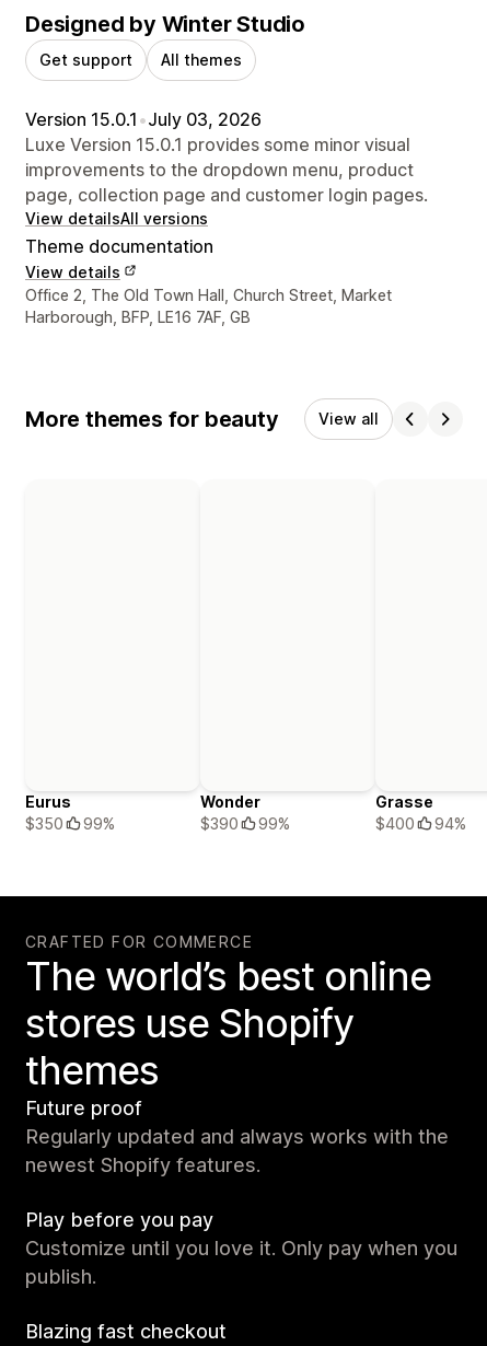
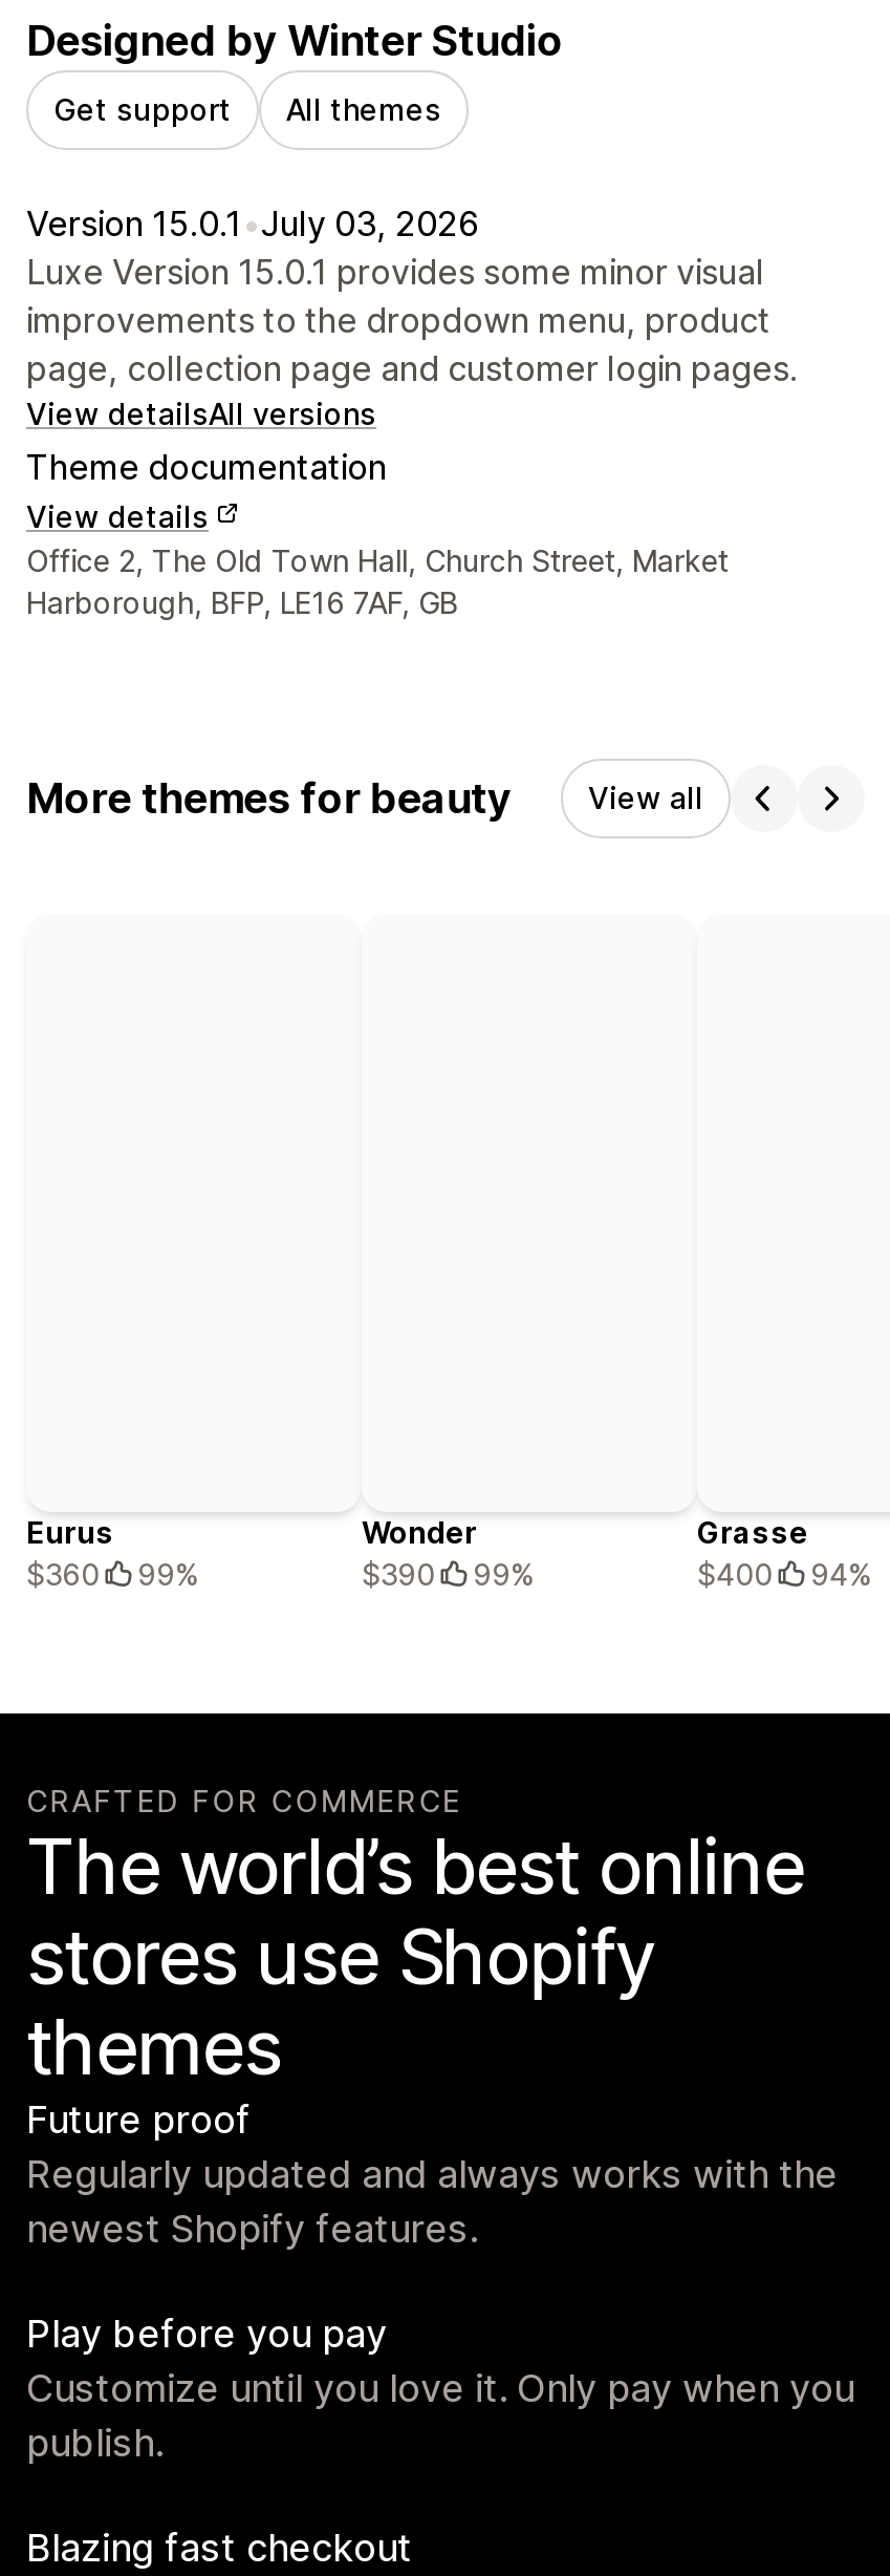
[25,814,115,833] $350 99% -> [26,1556,198,1592] $360 99%

